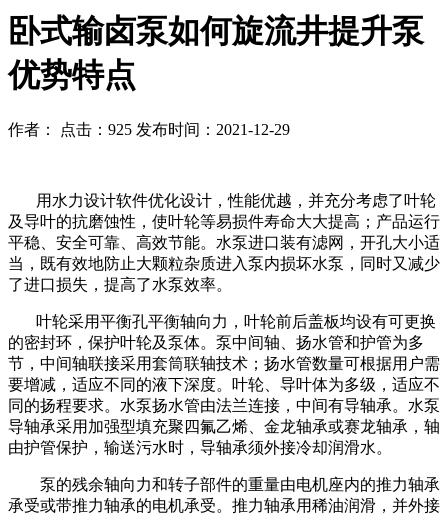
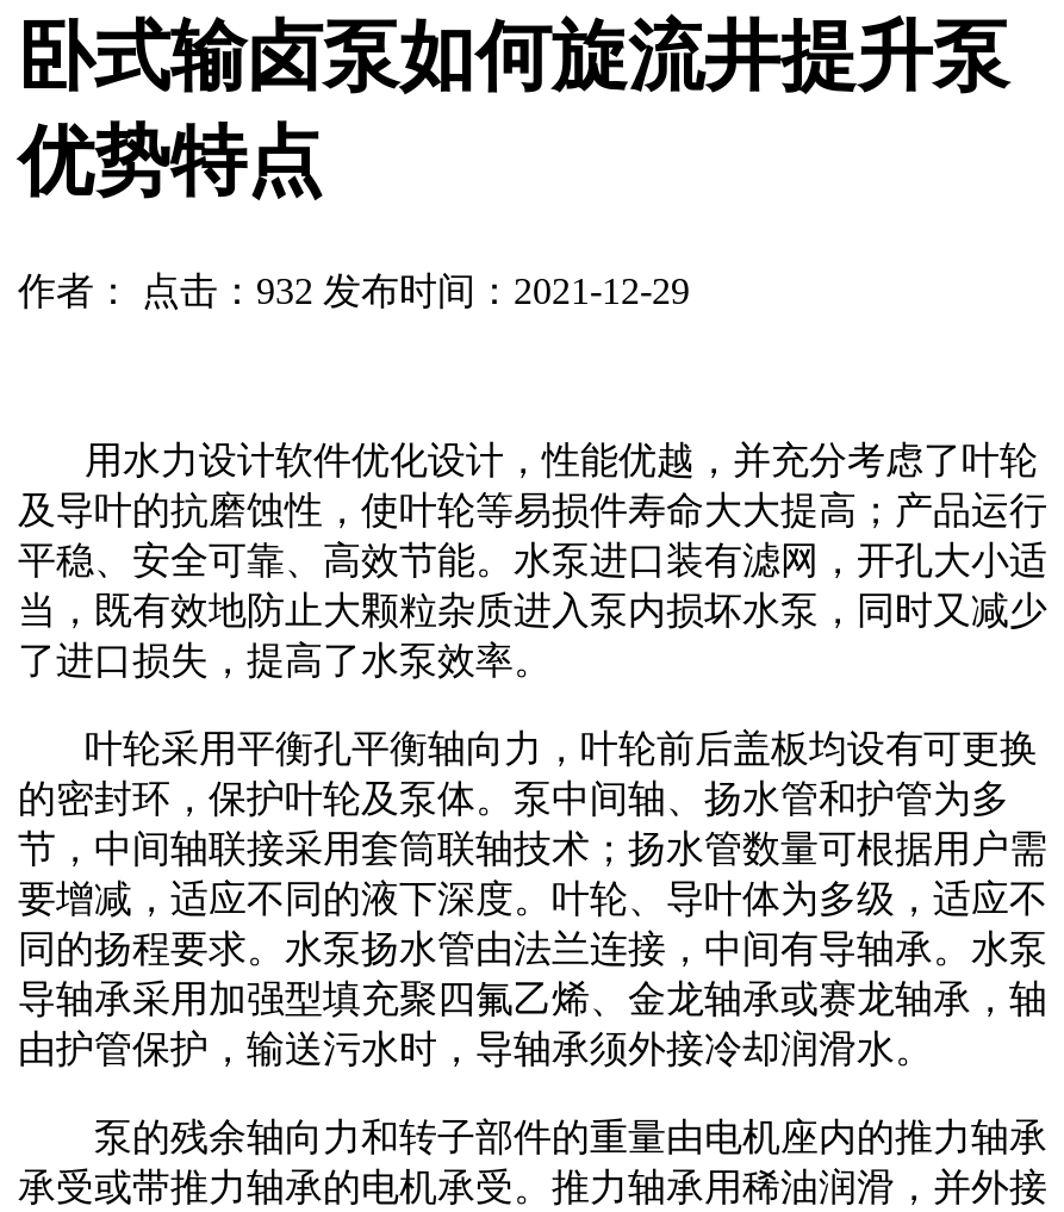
[8,121,290,138] 作者： 点击：925 发布时间：2021-12-29 -> [18,270,690,311] 作者： 点击：932 发布时间：2021-12-29

